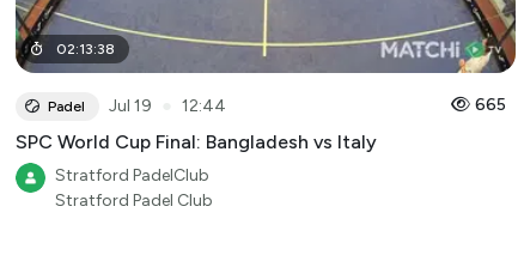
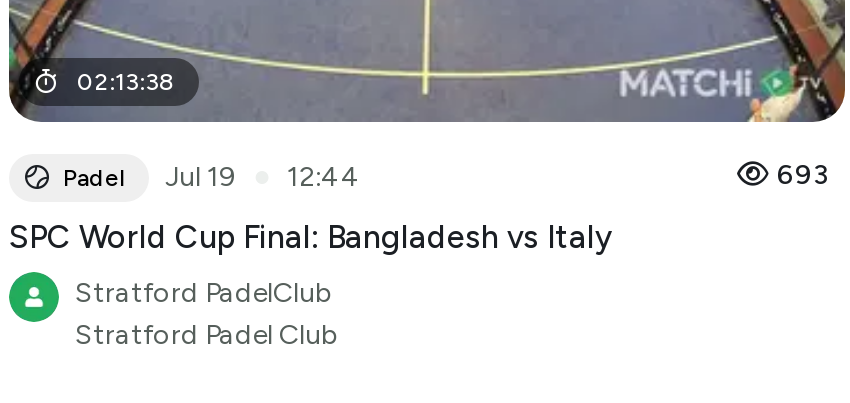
[475,94,506,115] 665 -> [777,158,829,192] 693

